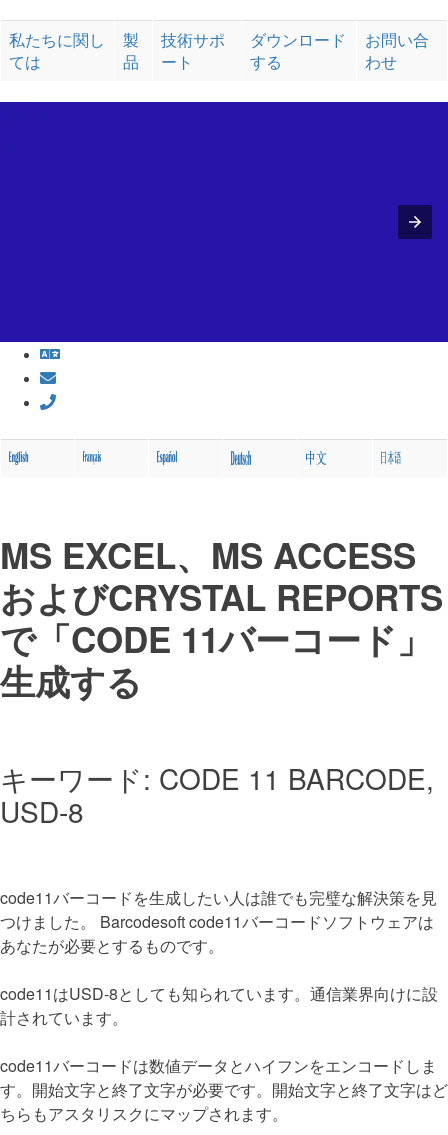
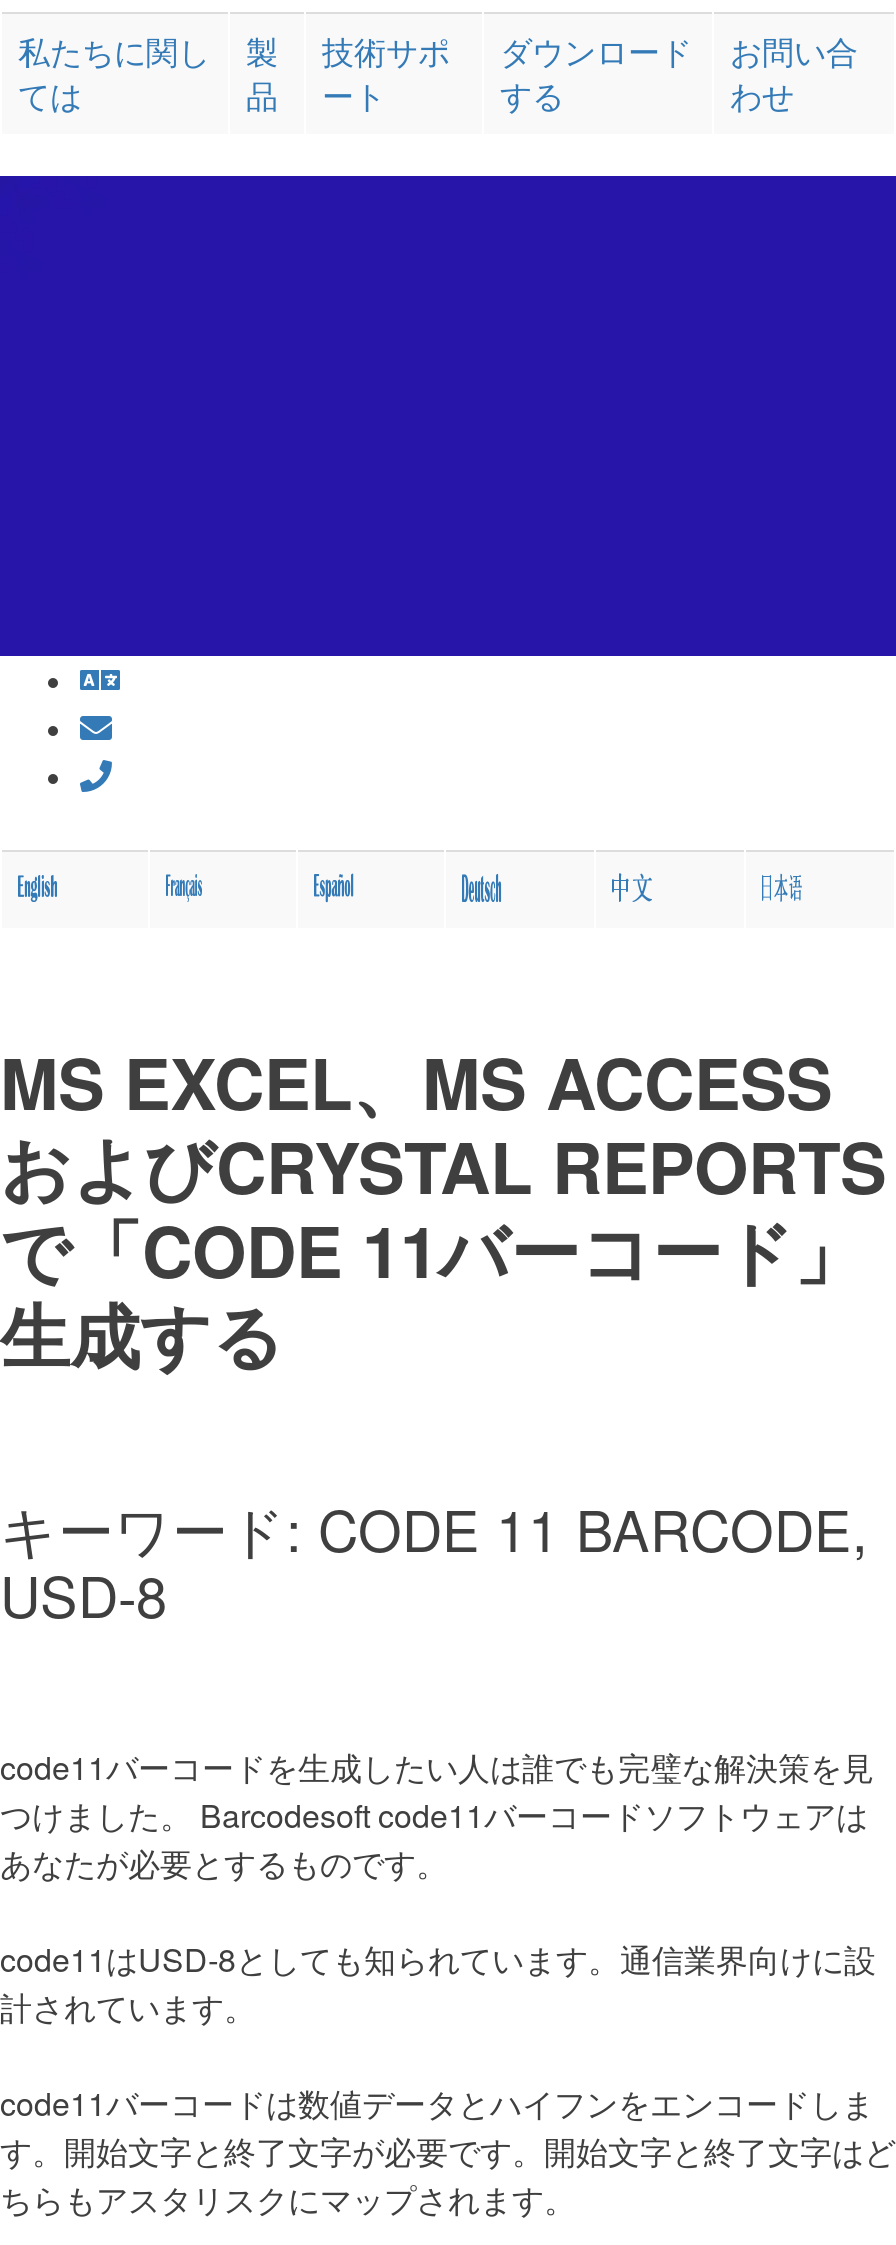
[398,205,432,239] [image] -> none

